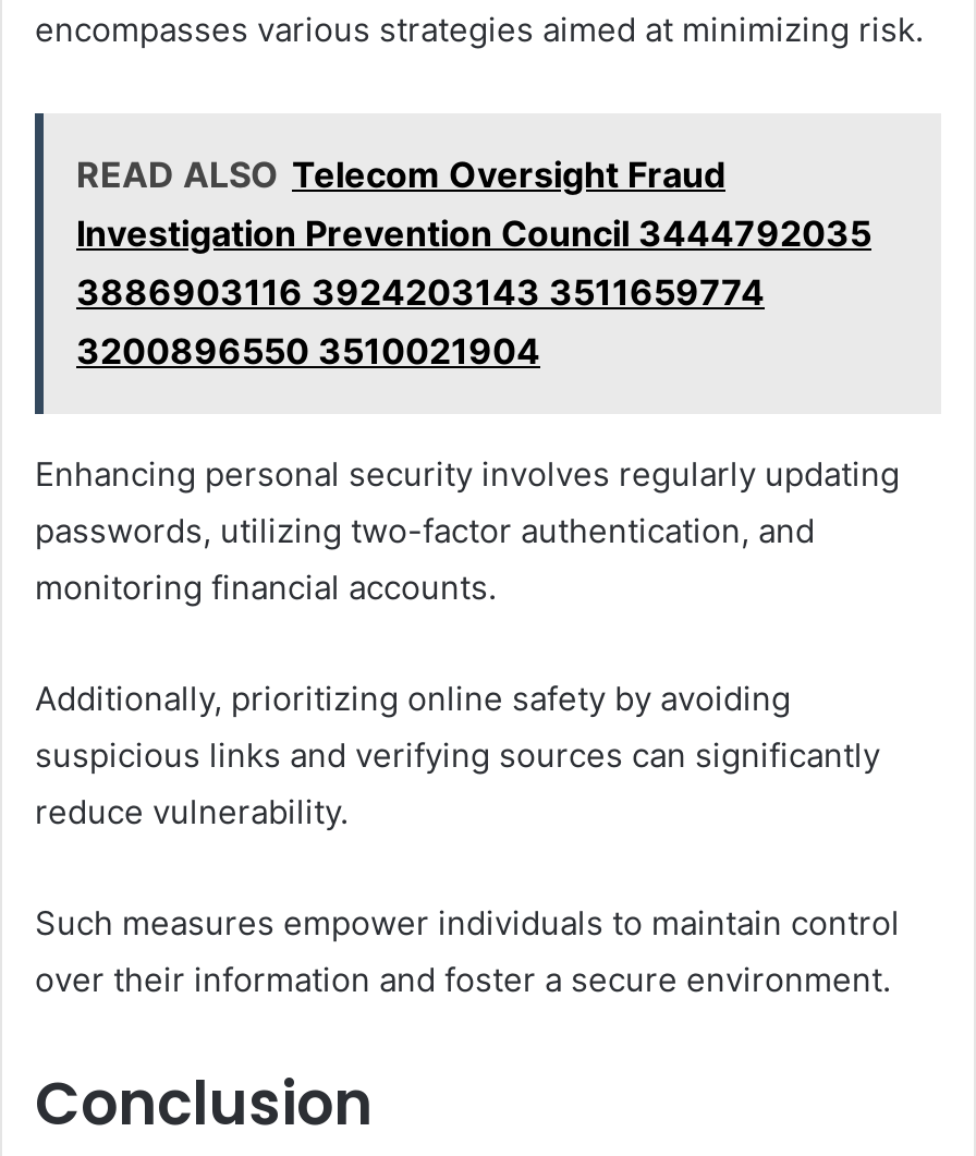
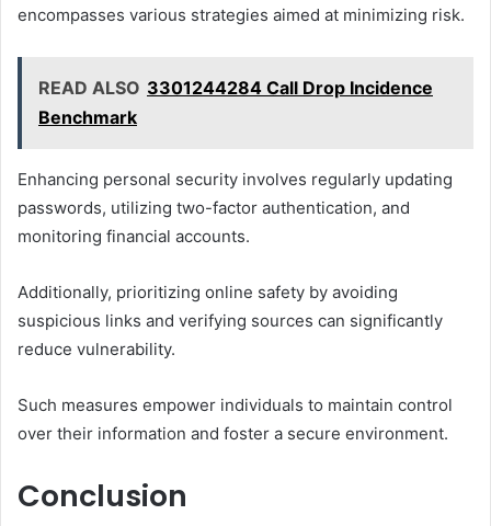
[76,153,871,373] READ ALSO Telecom Oversight Fraud | Investigation Prevention Council 3444792035 | 3886903116 3924203143 3511659774 | 3200896550 3510021904 -> [38,77,433,128] READ ALSO 3301244284 Call Drop Incidence | Benchmark

